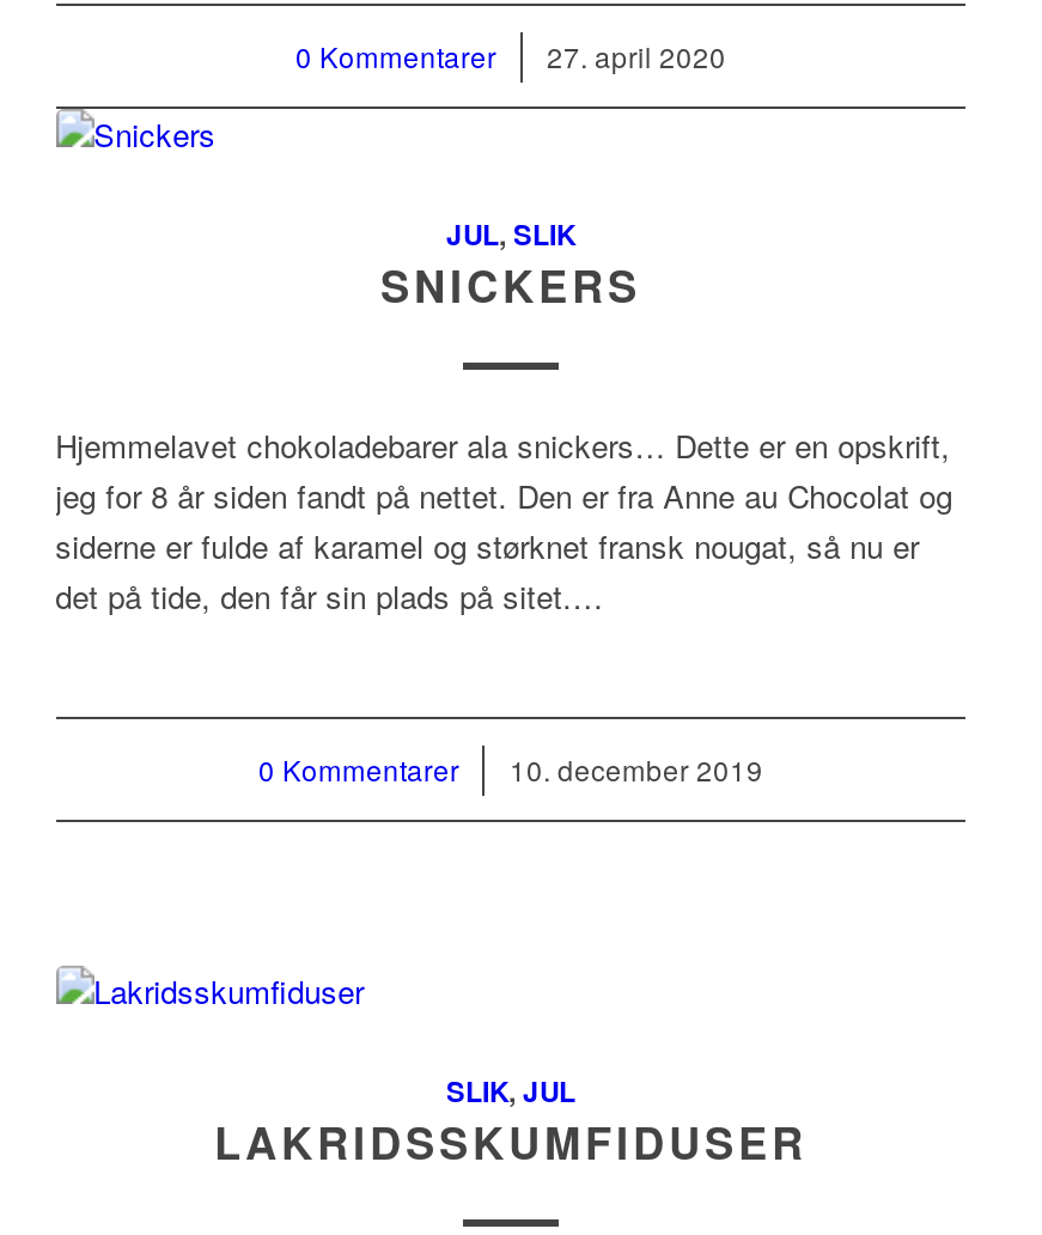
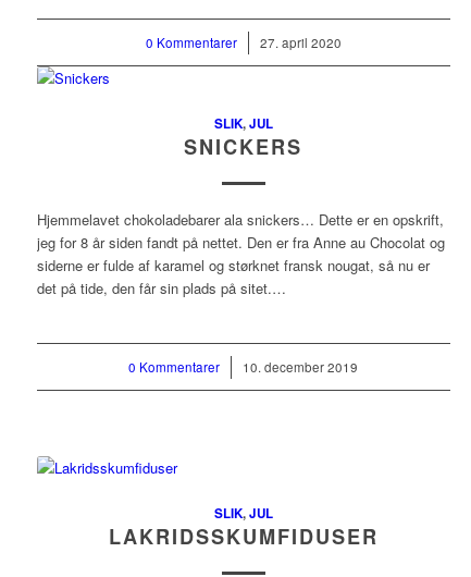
[446,214,575,255] JUL, SLIK -> [214,114,273,133] SLIK, JUL

